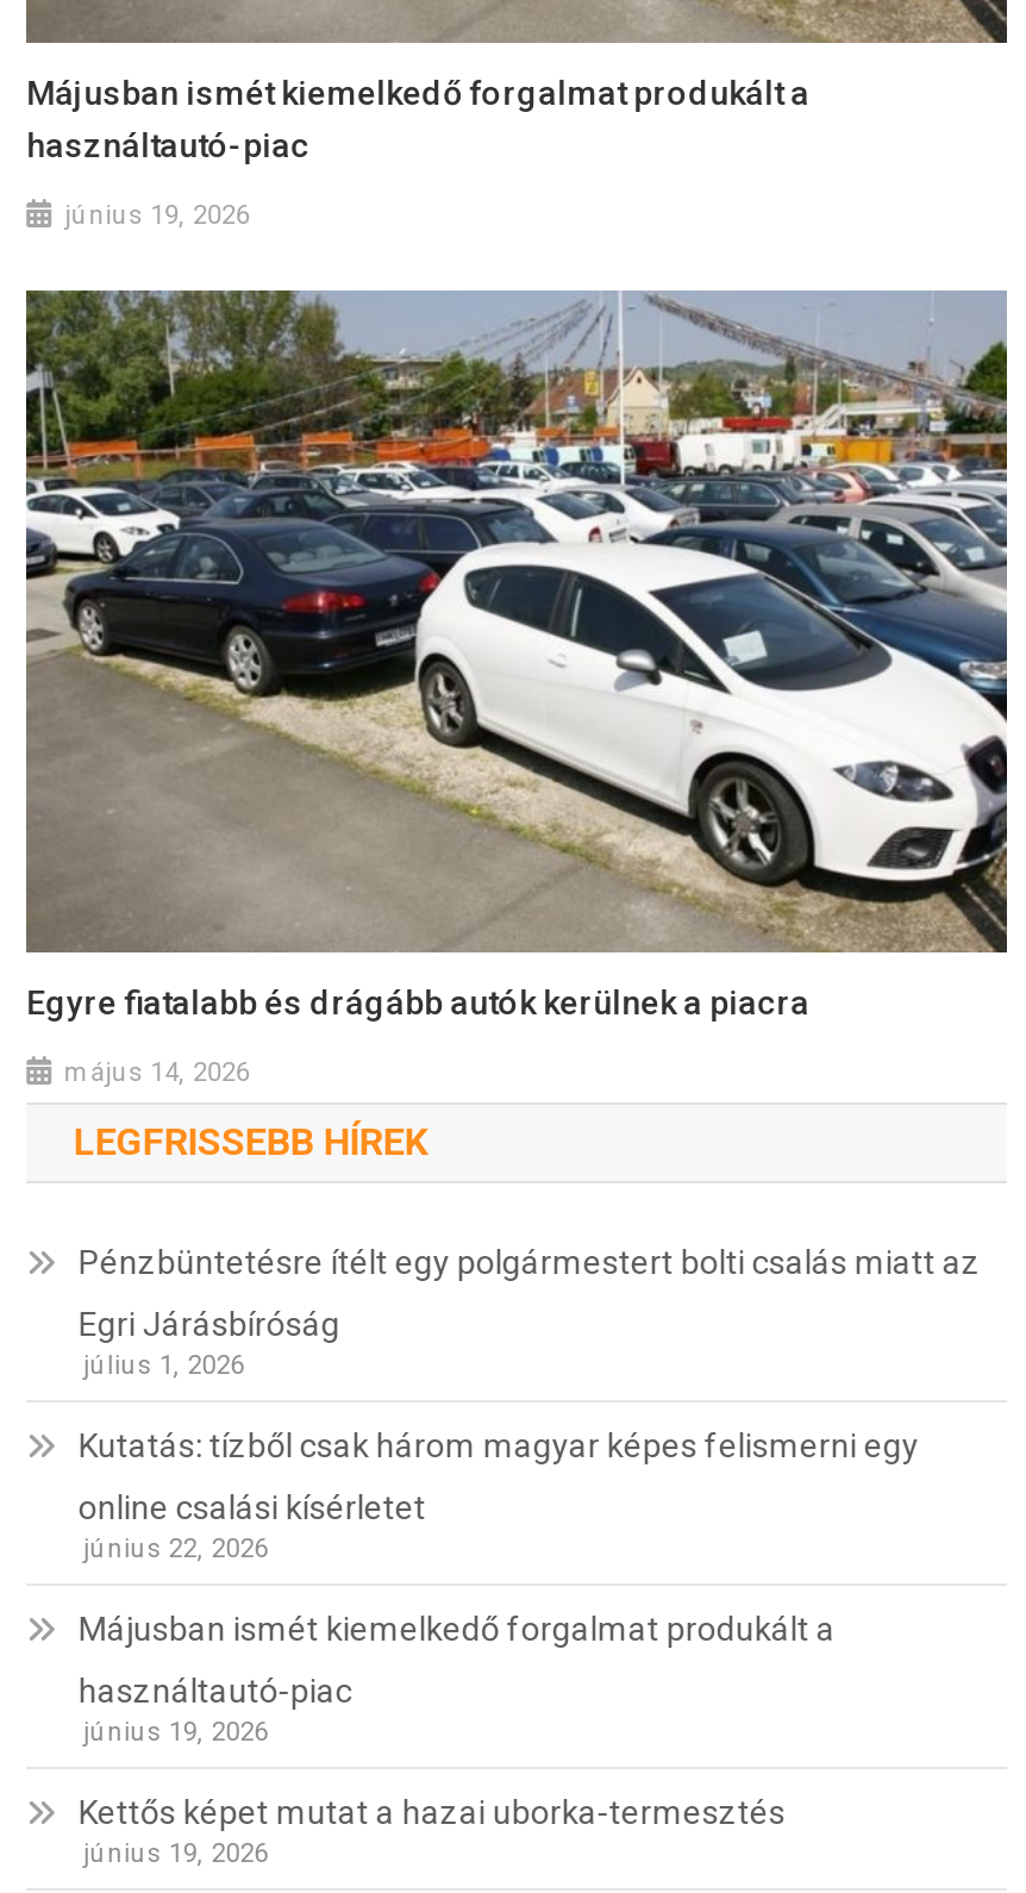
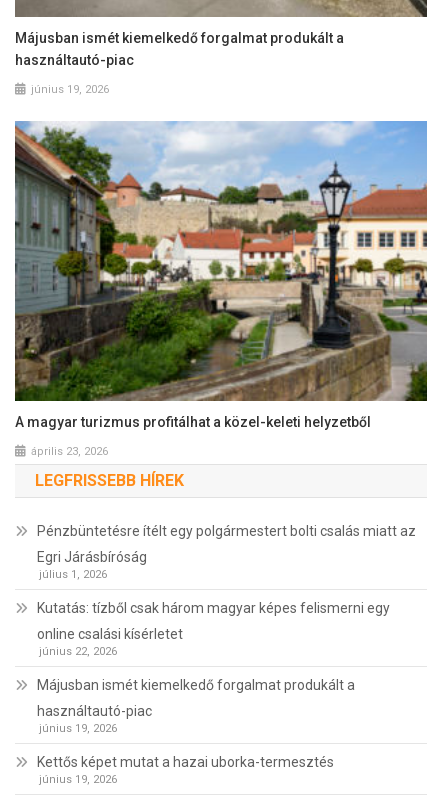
[24,288,1009,1021] [image] | Egyre fiatalabb és drágább autók kerülnek a piacra -> [14,120,427,430] [image] | A magyar turizmus profitálhat a közel-keleti helyzetből
[65,1056,250,1087] május 14, 2026 -> [31,445,108,458] április 23, 2026

